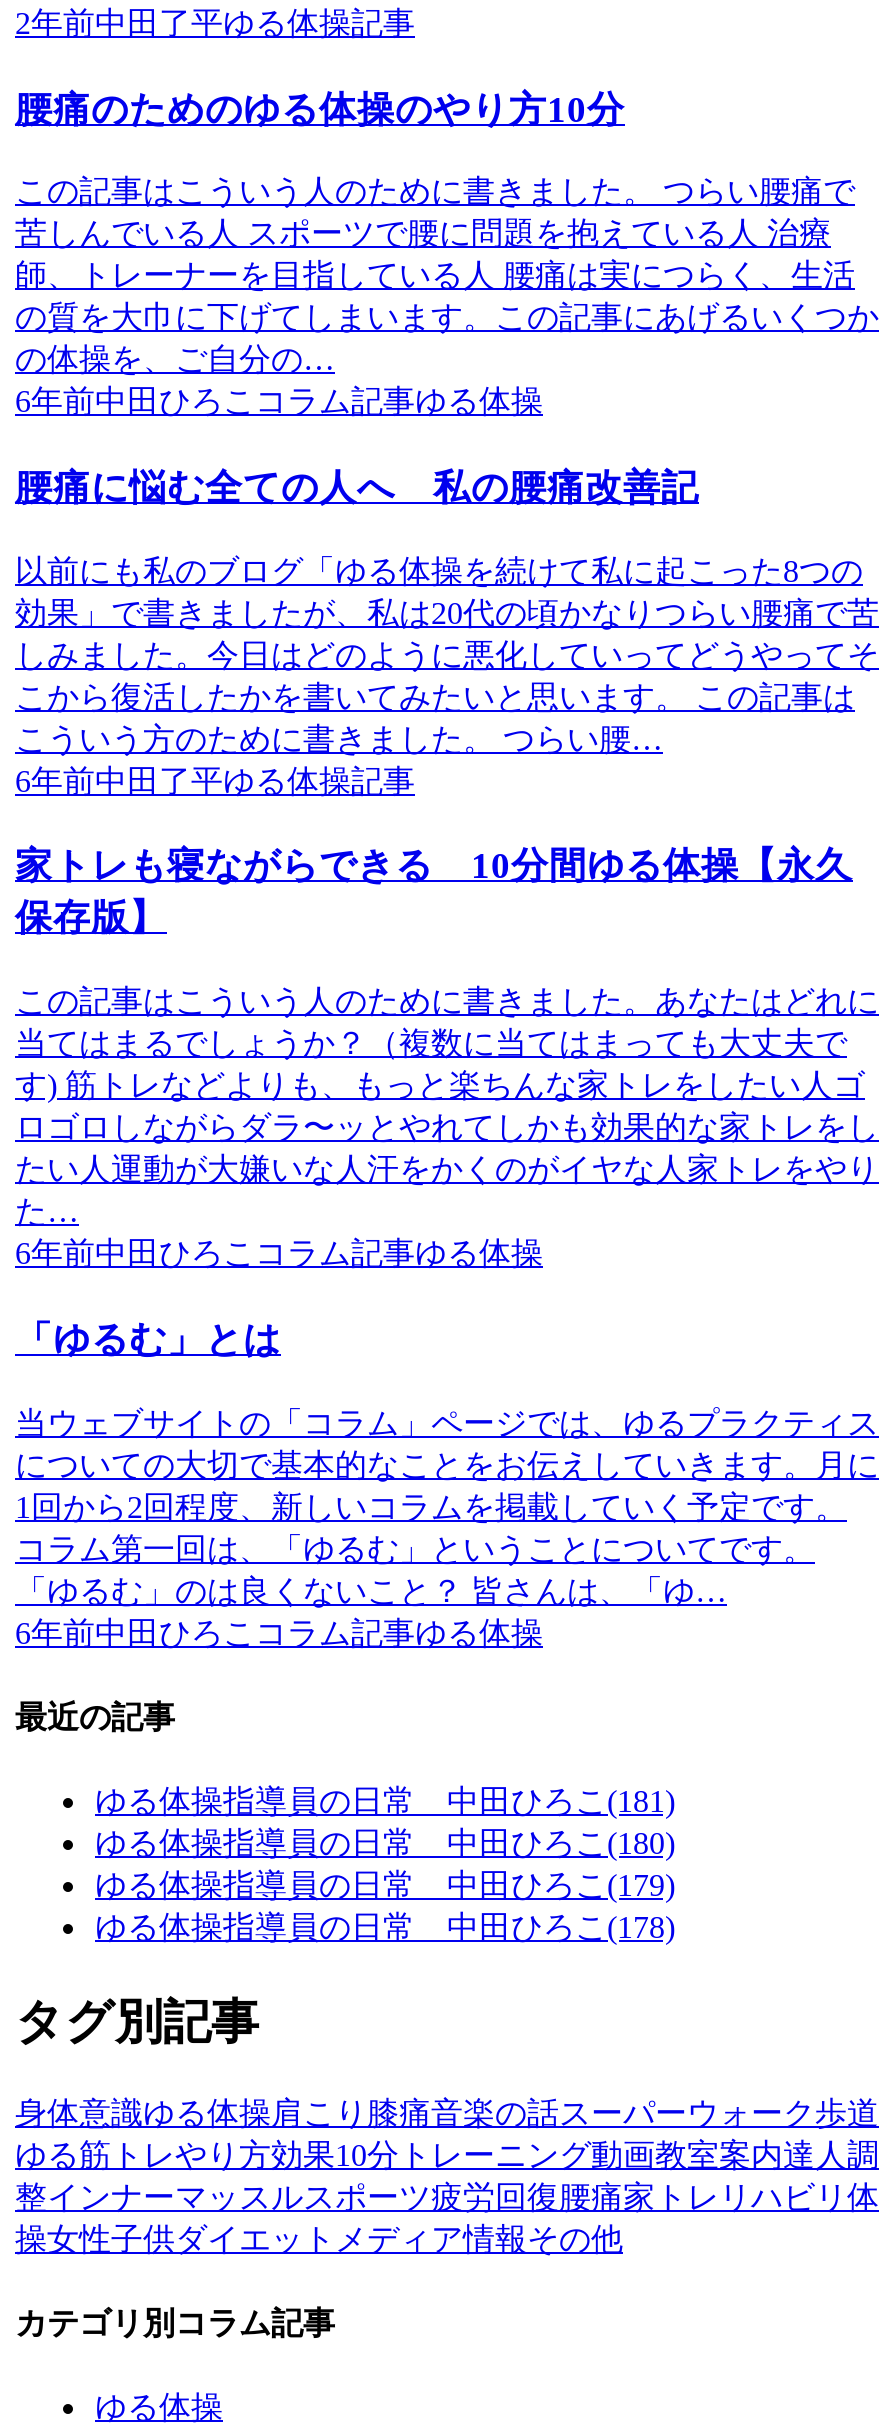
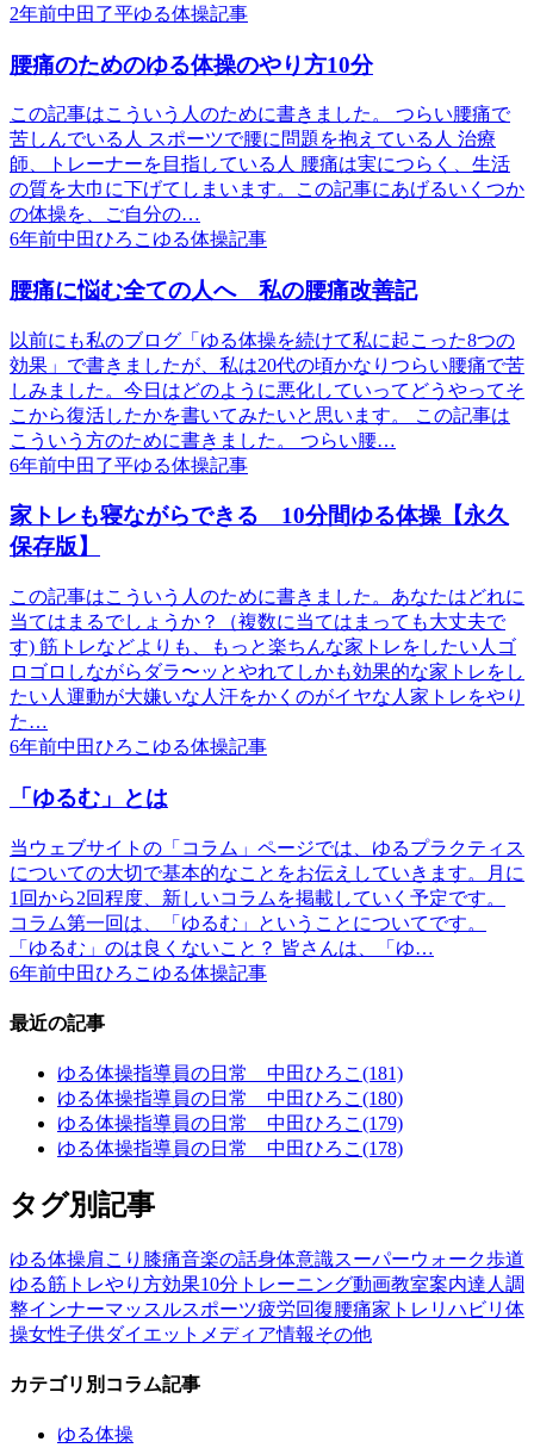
[15,384,543,418] 6年前中田ひろこコラム記事ゆる体操 -> [10,229,267,249] 6年前中田ひろこゆる体操記事
[15,1236,543,1270] 6年前中田ひろこコラム記事ゆる体操 -> [10,737,267,757] 6年前中田ひろこゆる体操記事
[15,1615,543,1649] 6年前中田ひろこコラム記事ゆる体操 -> [10,962,267,983] 6年前中田ひろこゆる体操記事
[15,2096,879,2130] 身体意識ゆる体操肩こり膝痛音楽の話スーパーウォーク歩道 -> [10,1249,524,1269] ゆる体操肩こり膝痛音楽の話身体意識スーパーウォーク歩道

